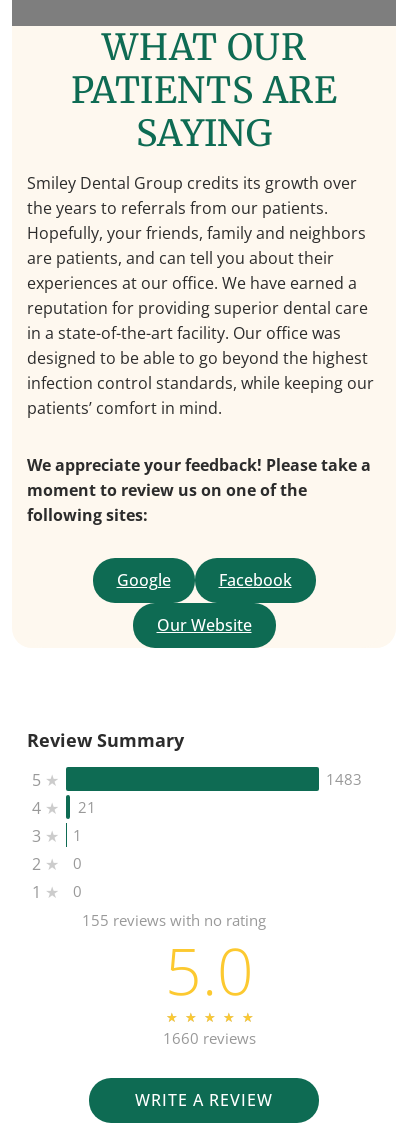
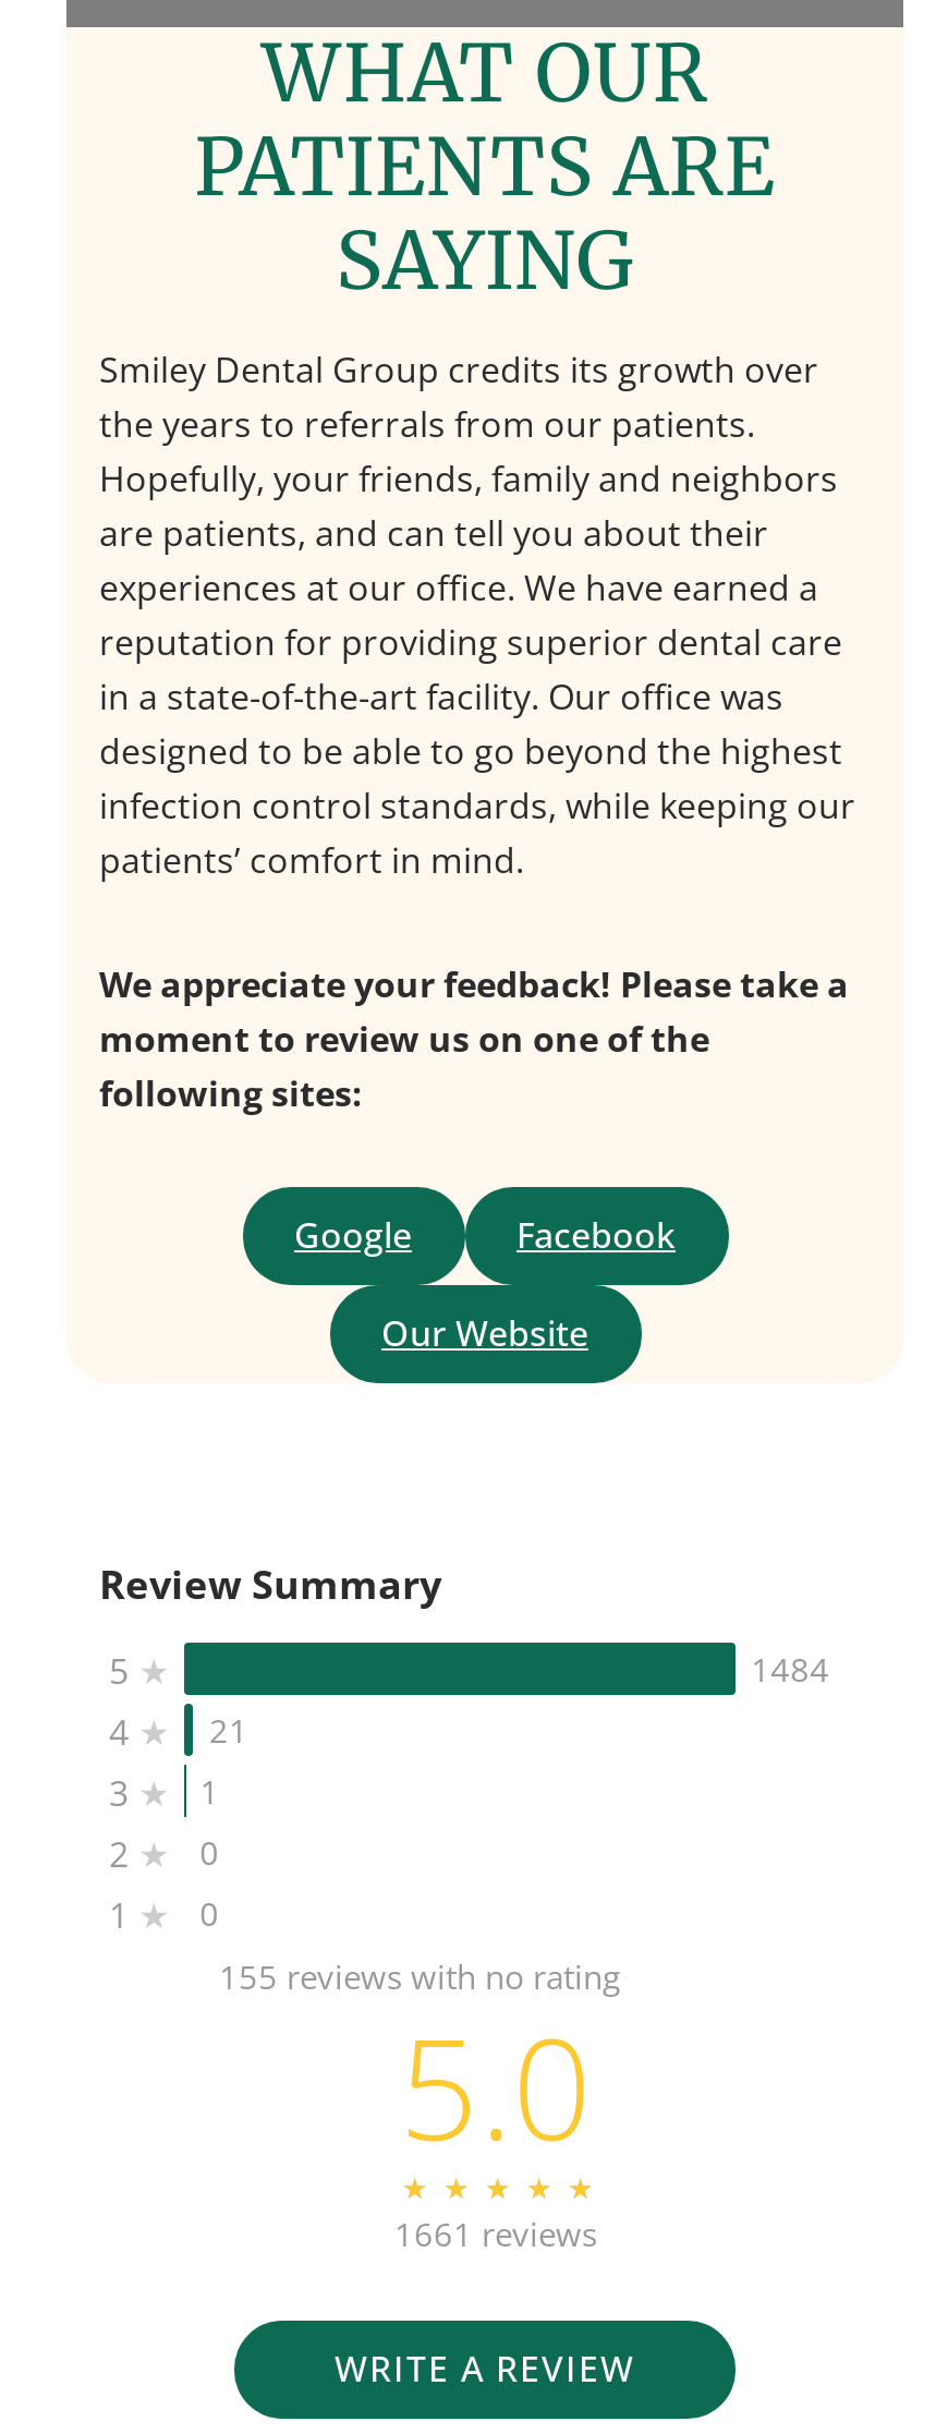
[326,769,362,789] 1483 -> [751,1647,829,1691] 1484
[162,1028,255,1048] 1660 reviews -> [394,2212,597,2256] 1661 reviews

